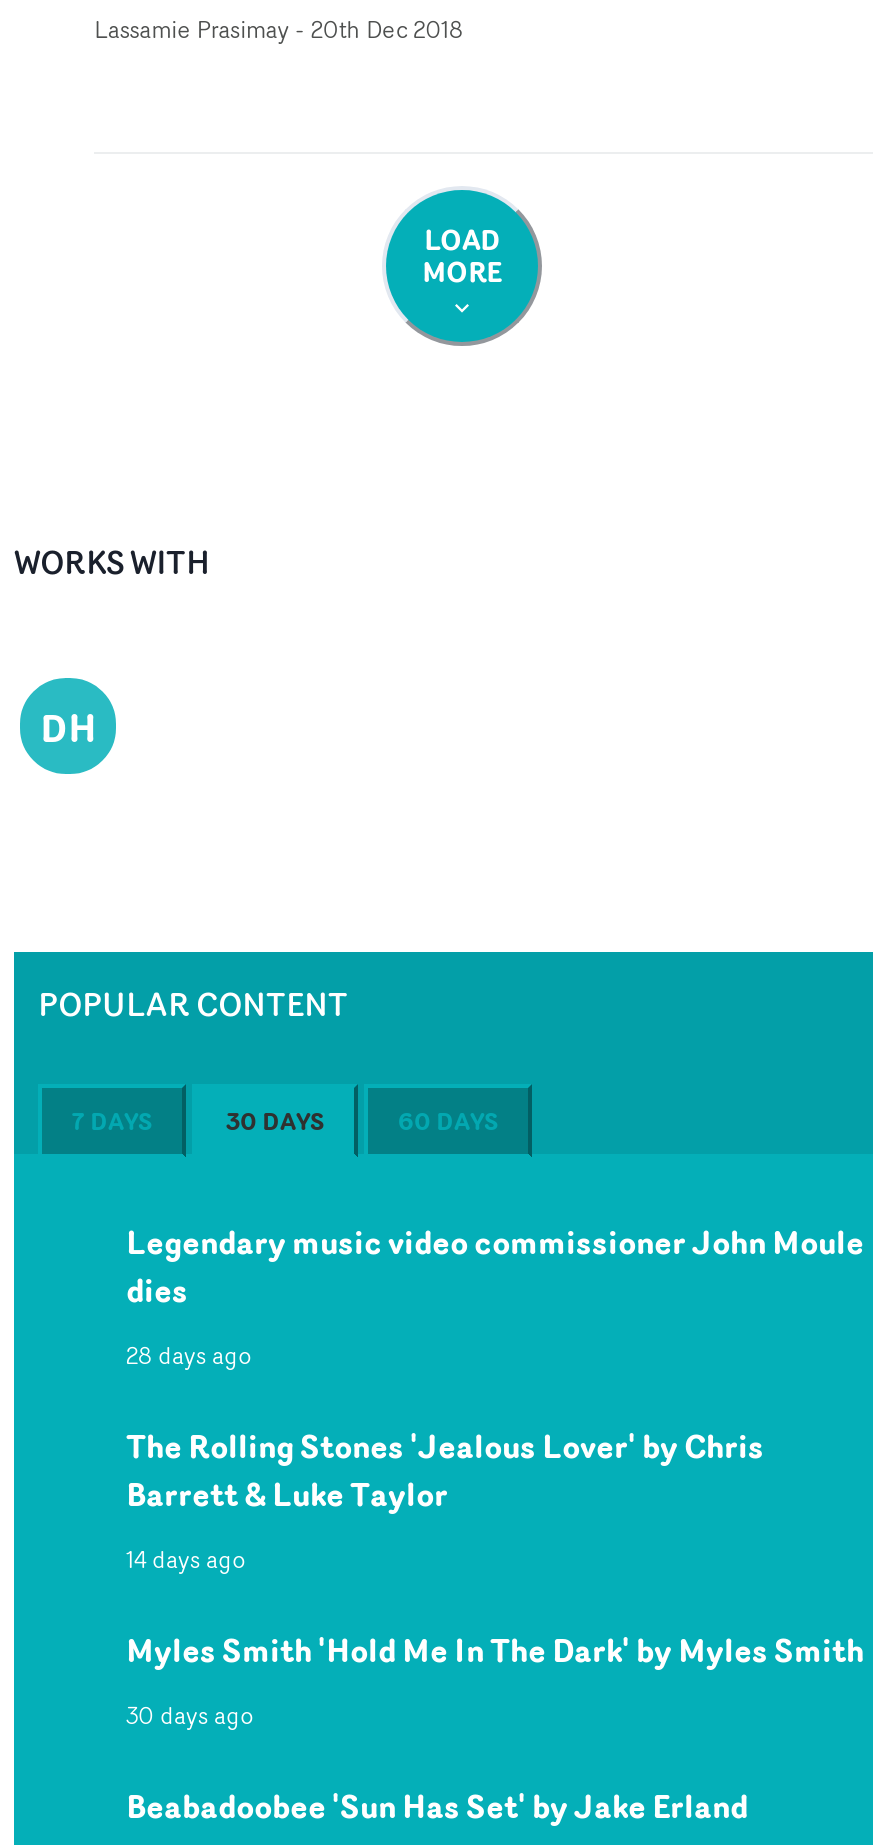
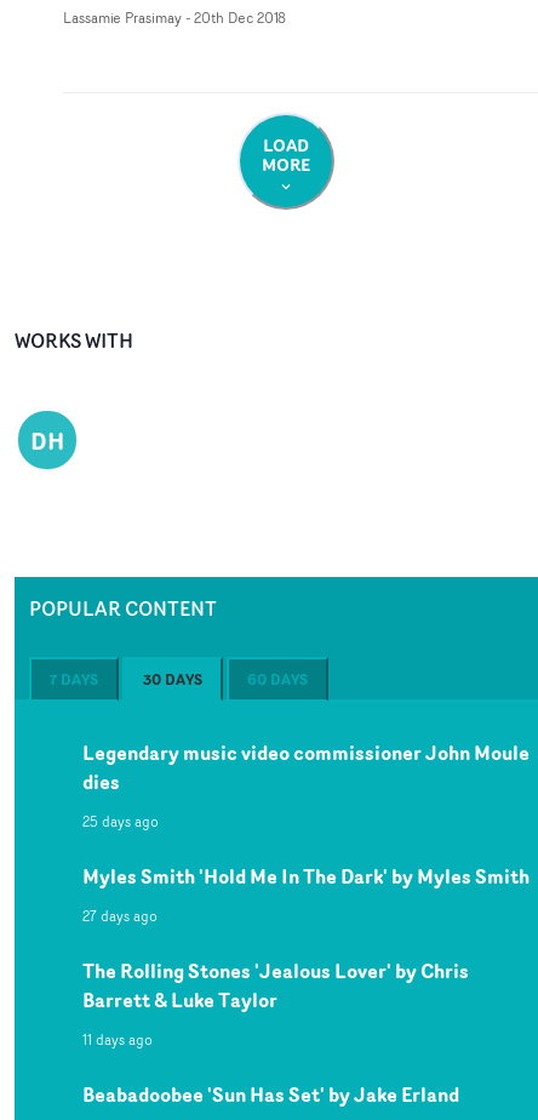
[126,1338,252,1372] 28 days ago -> [82,811,159,926] 25 days ago | 27 days ago
moved [126,1422,764,1518] -> [82,956,469,1014]: The Rolling Stones 'Jealous Lover' by Chris | Barrett & Luke Taylor
[126,1542,254,1732] 14 days ago | 30 days ago -> [82,1029,153,1049] 11 days ago
moved [126,1626,864,1674] -> [82,862,530,891]: Myles Smith 'Hold Me In The Dark' by Myles Smith

